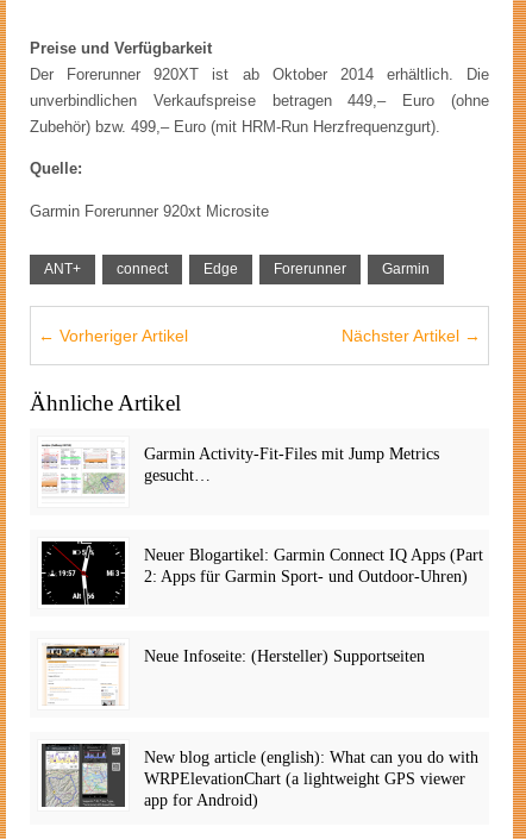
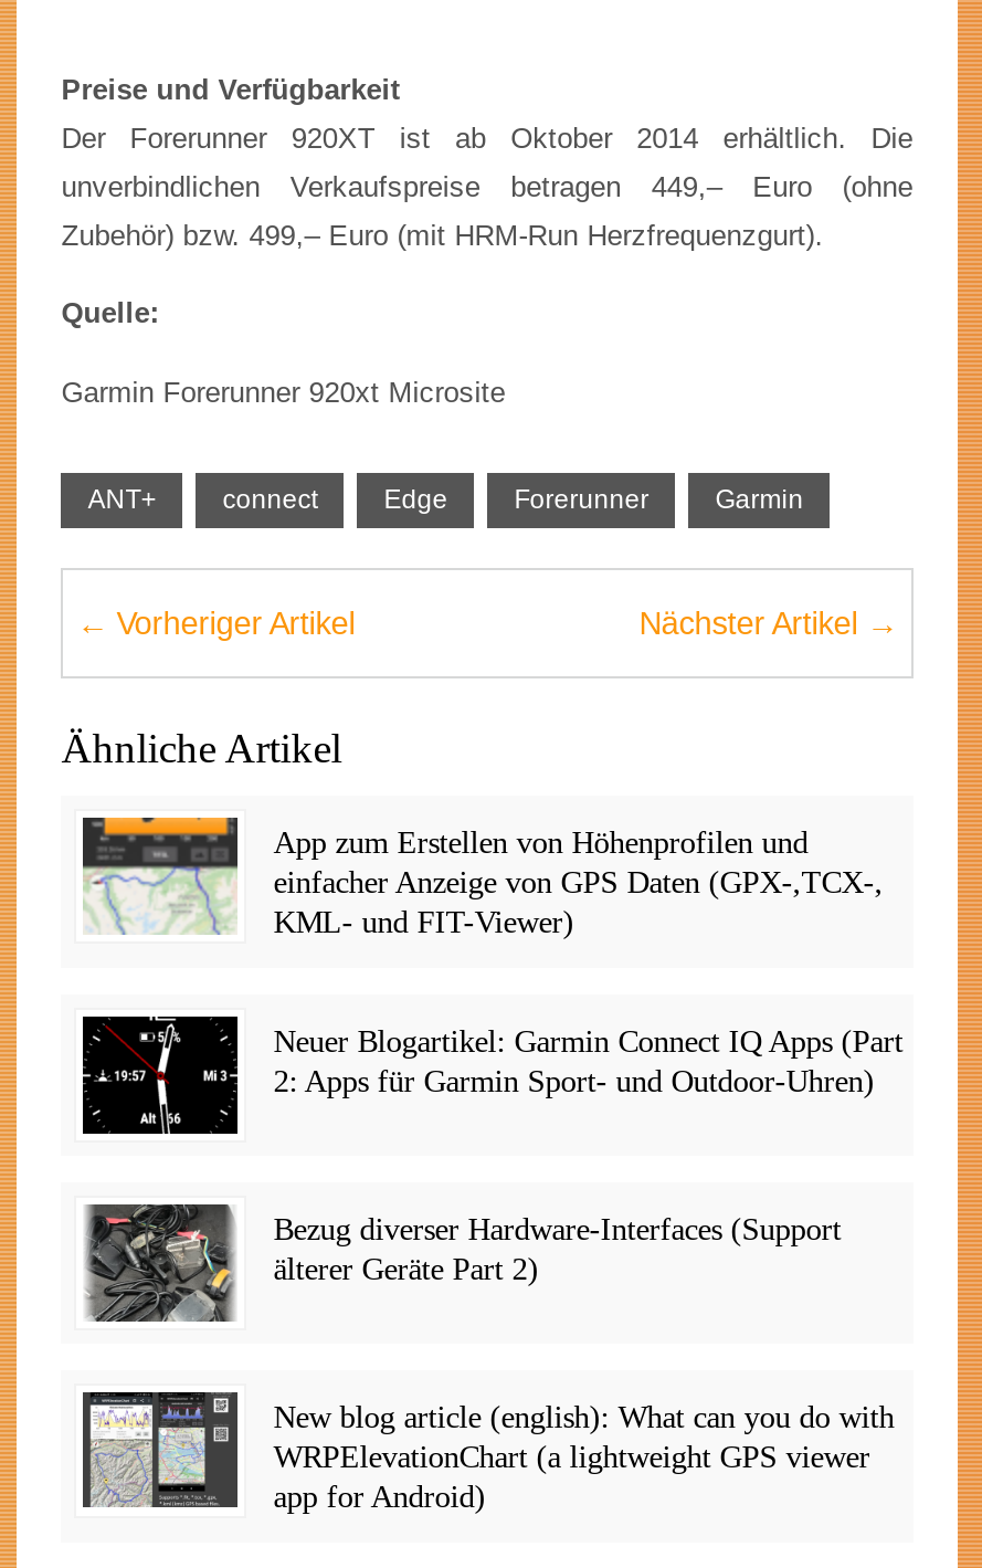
[42,440,439,496] [image] | Garmin Activity-Fit-Files mit Jump Metrics | gesucht… -> [81,815,883,940] [image] | App zum Erstellen von Höhenprofilen und | einfacher Anzeige von GPS Daten (GPX-,TCX-, | KML- und FIT-Viewer)
[44,644,425,706] [image] | Neue Infoseite: (Hersteller) Supportseiten -> [85,1202,841,1324] [image] | Bezug diverser Hardware-Interfaces (Support | älterer Geräte Part 2)

